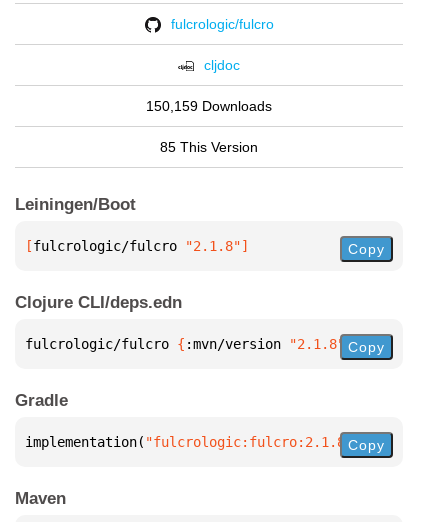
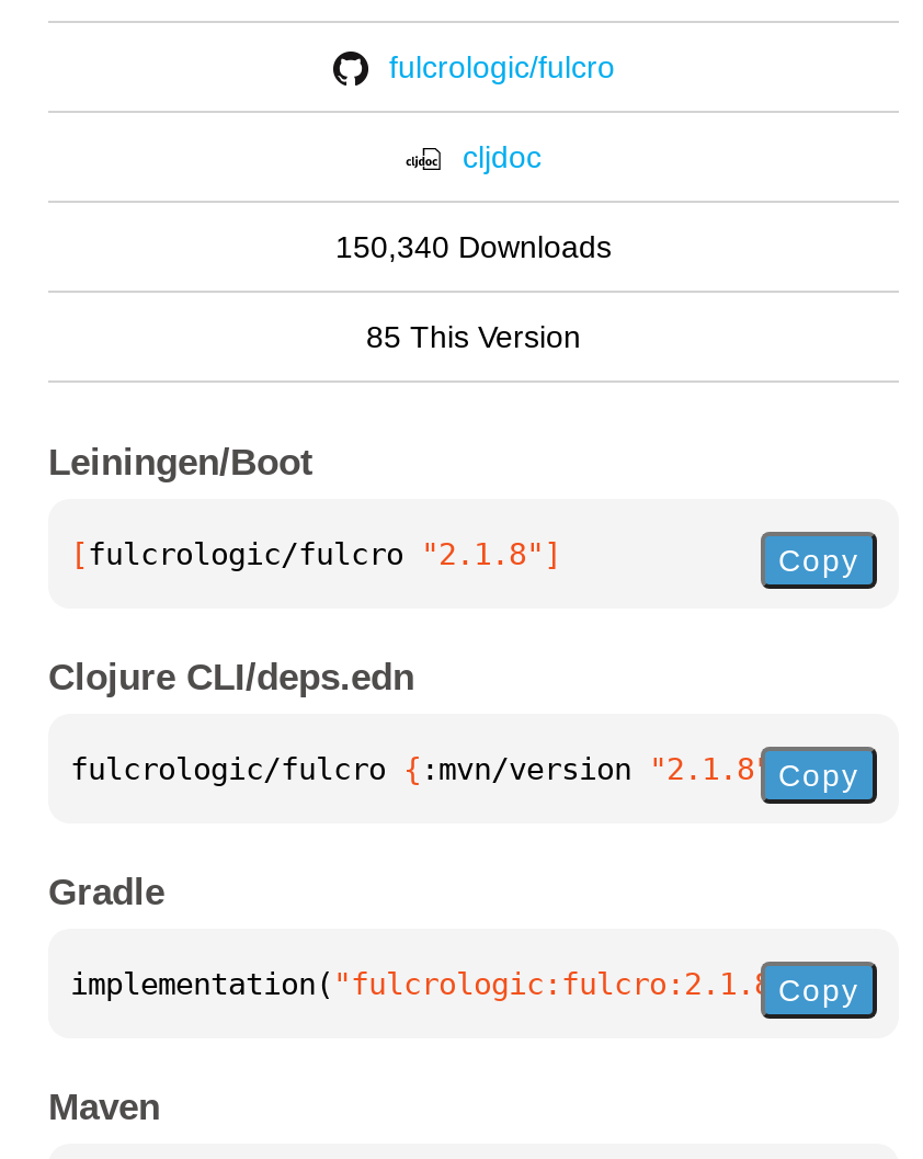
[146,98,272,114] 150,159 Downloads -> [335,229,612,264] 150,340 Downloads

